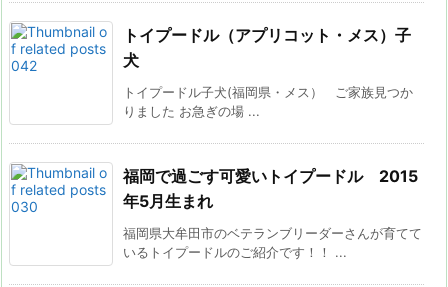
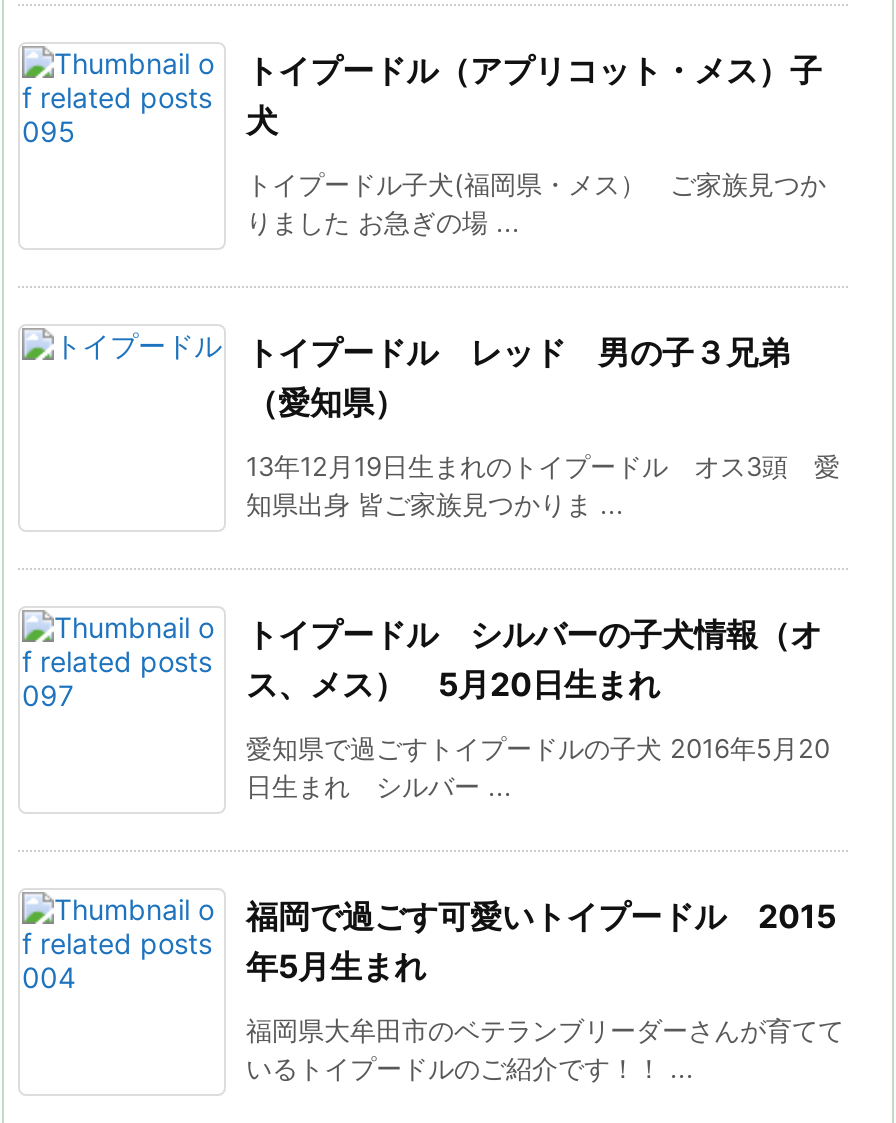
none -> [246,332,840,802] トイプードル レッド 男の子３兄弟 | （愛知県） | 13年12月19日生まれのトイプードル オス3頭 愛 | 知県出身 皆ご家族見つかりま ... | トイプードル シルバーの子犬情報（オ | ス、メス） 5月20日生まれ | 愛知県で過ごすトイプードルの子犬 2016年5月20 | 日生まれ シルバー ...

